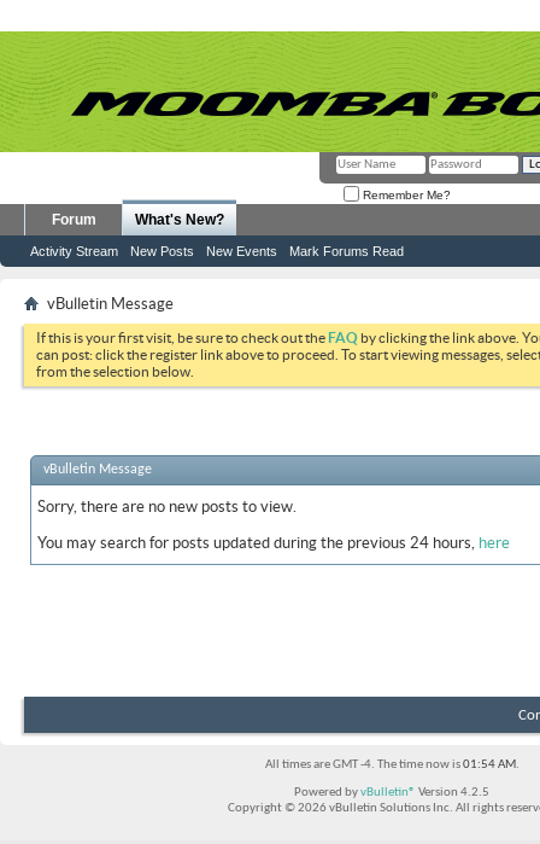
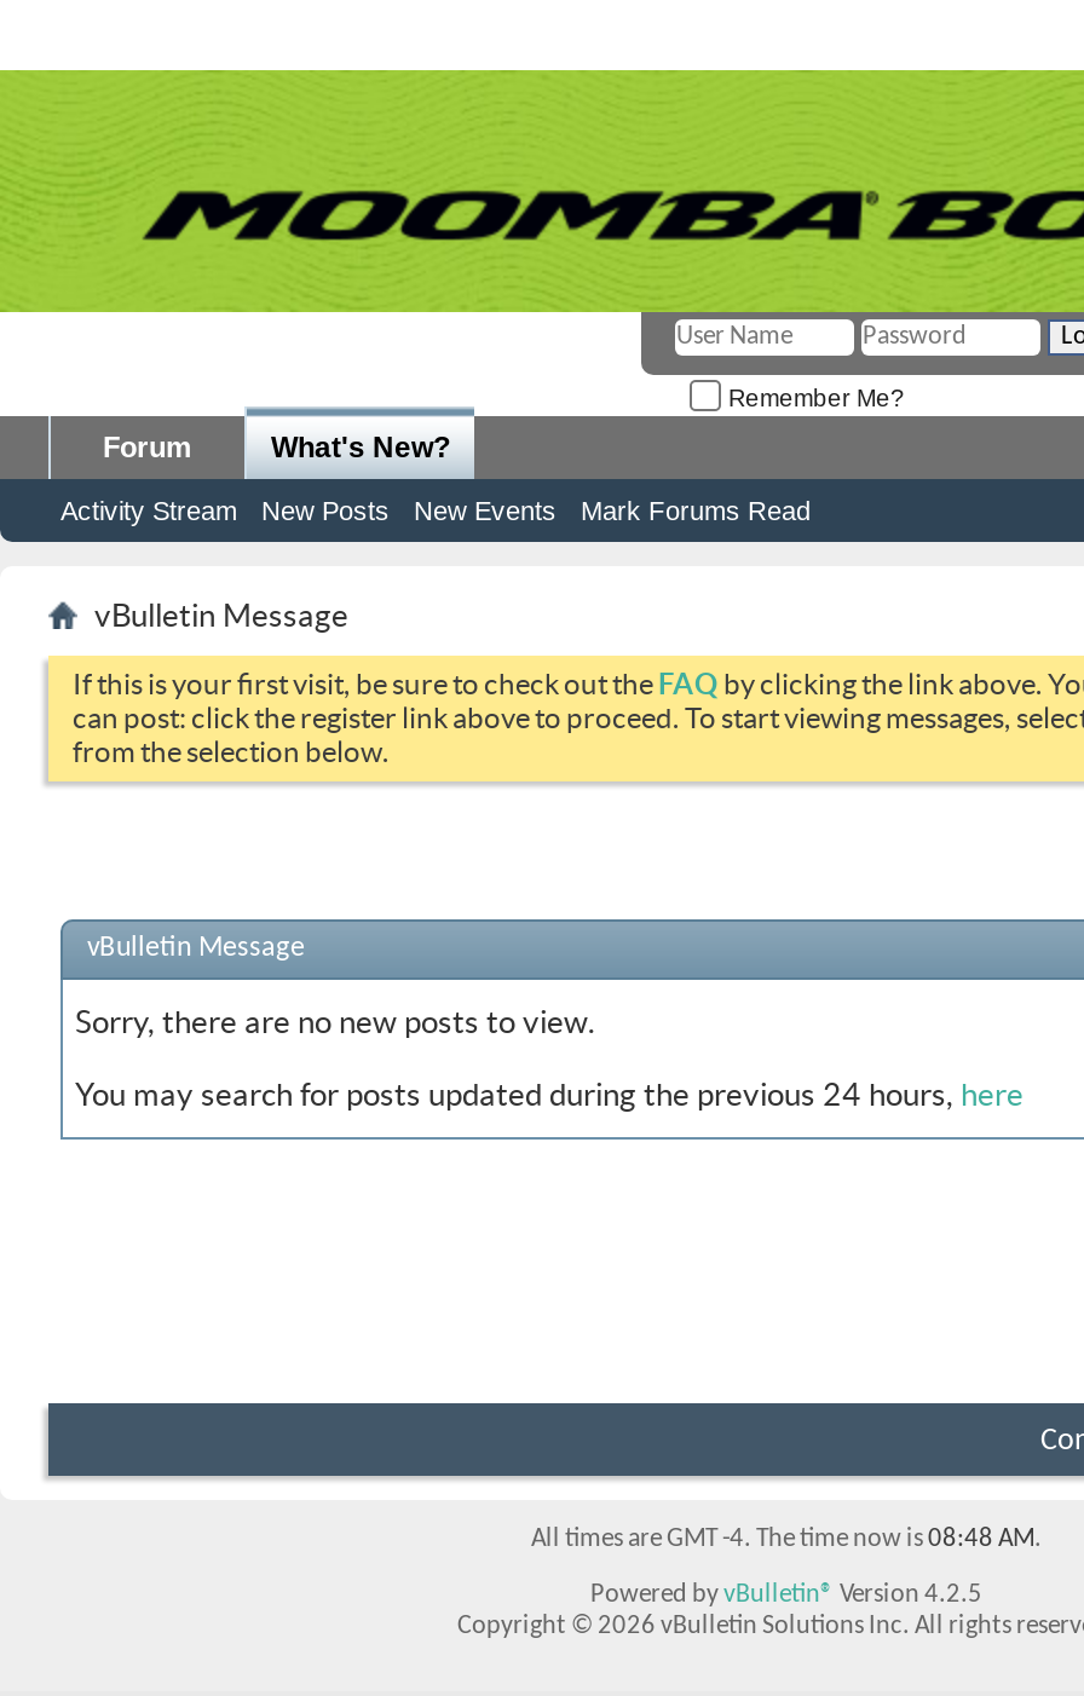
[265,758,519,772] All times are GMT -4. The time now is 01:54 AM. -> [531,1527,1042,1553] All times are GMT -4. The time now is 08:48 AM.

